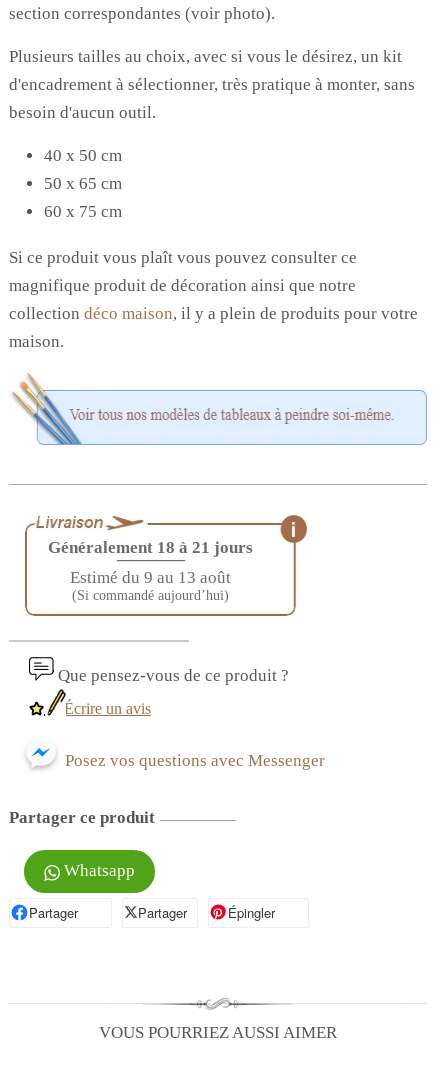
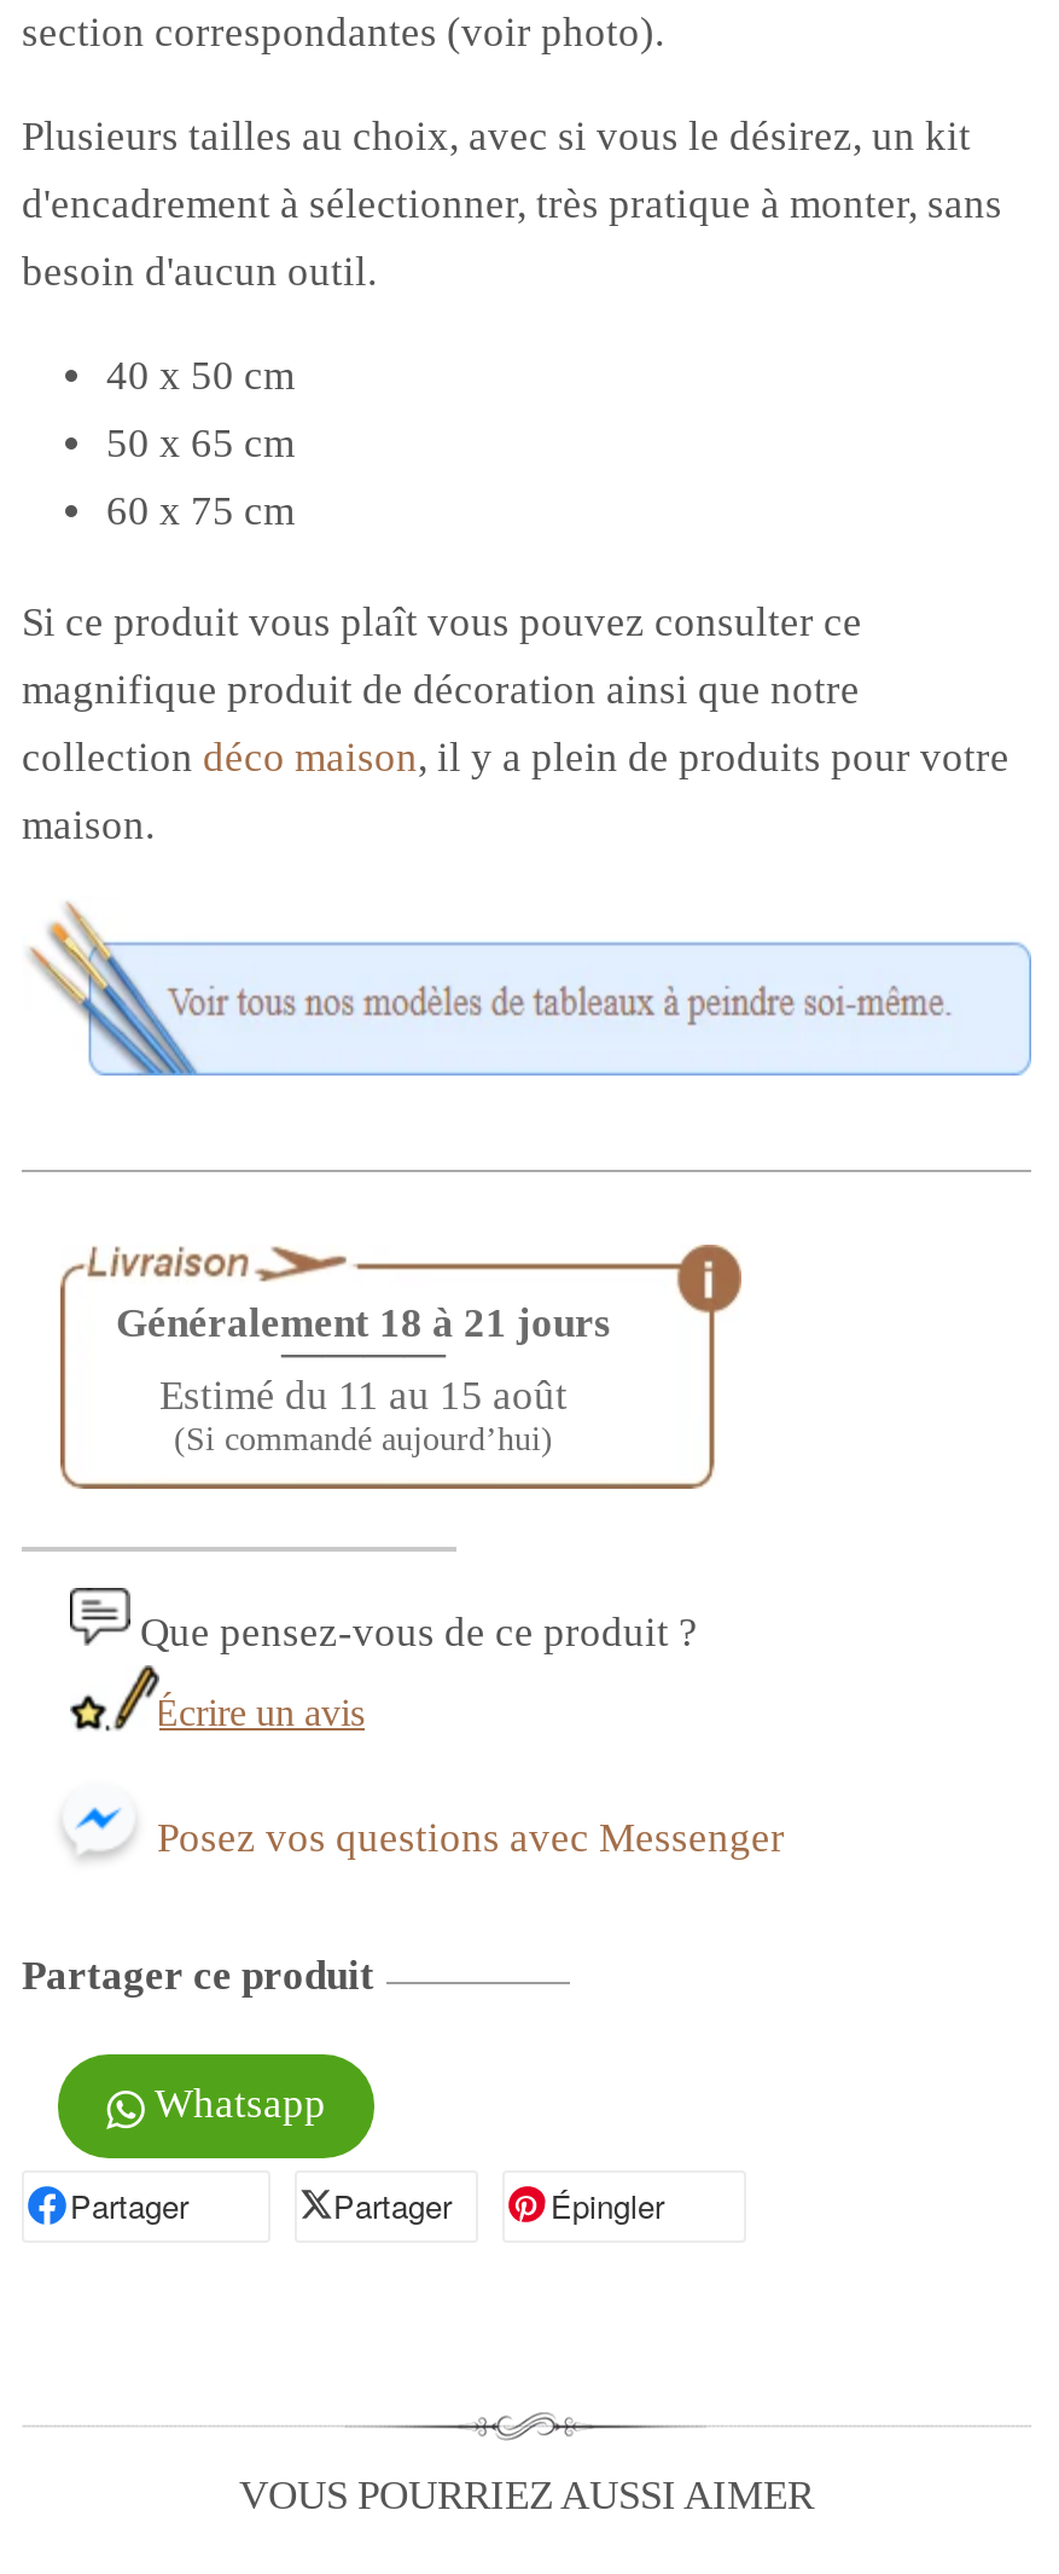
[70,568,231,587] Estimé du 9 au 13 août -> [159,1374,568,1420] Estimé du 11 au 15 août

